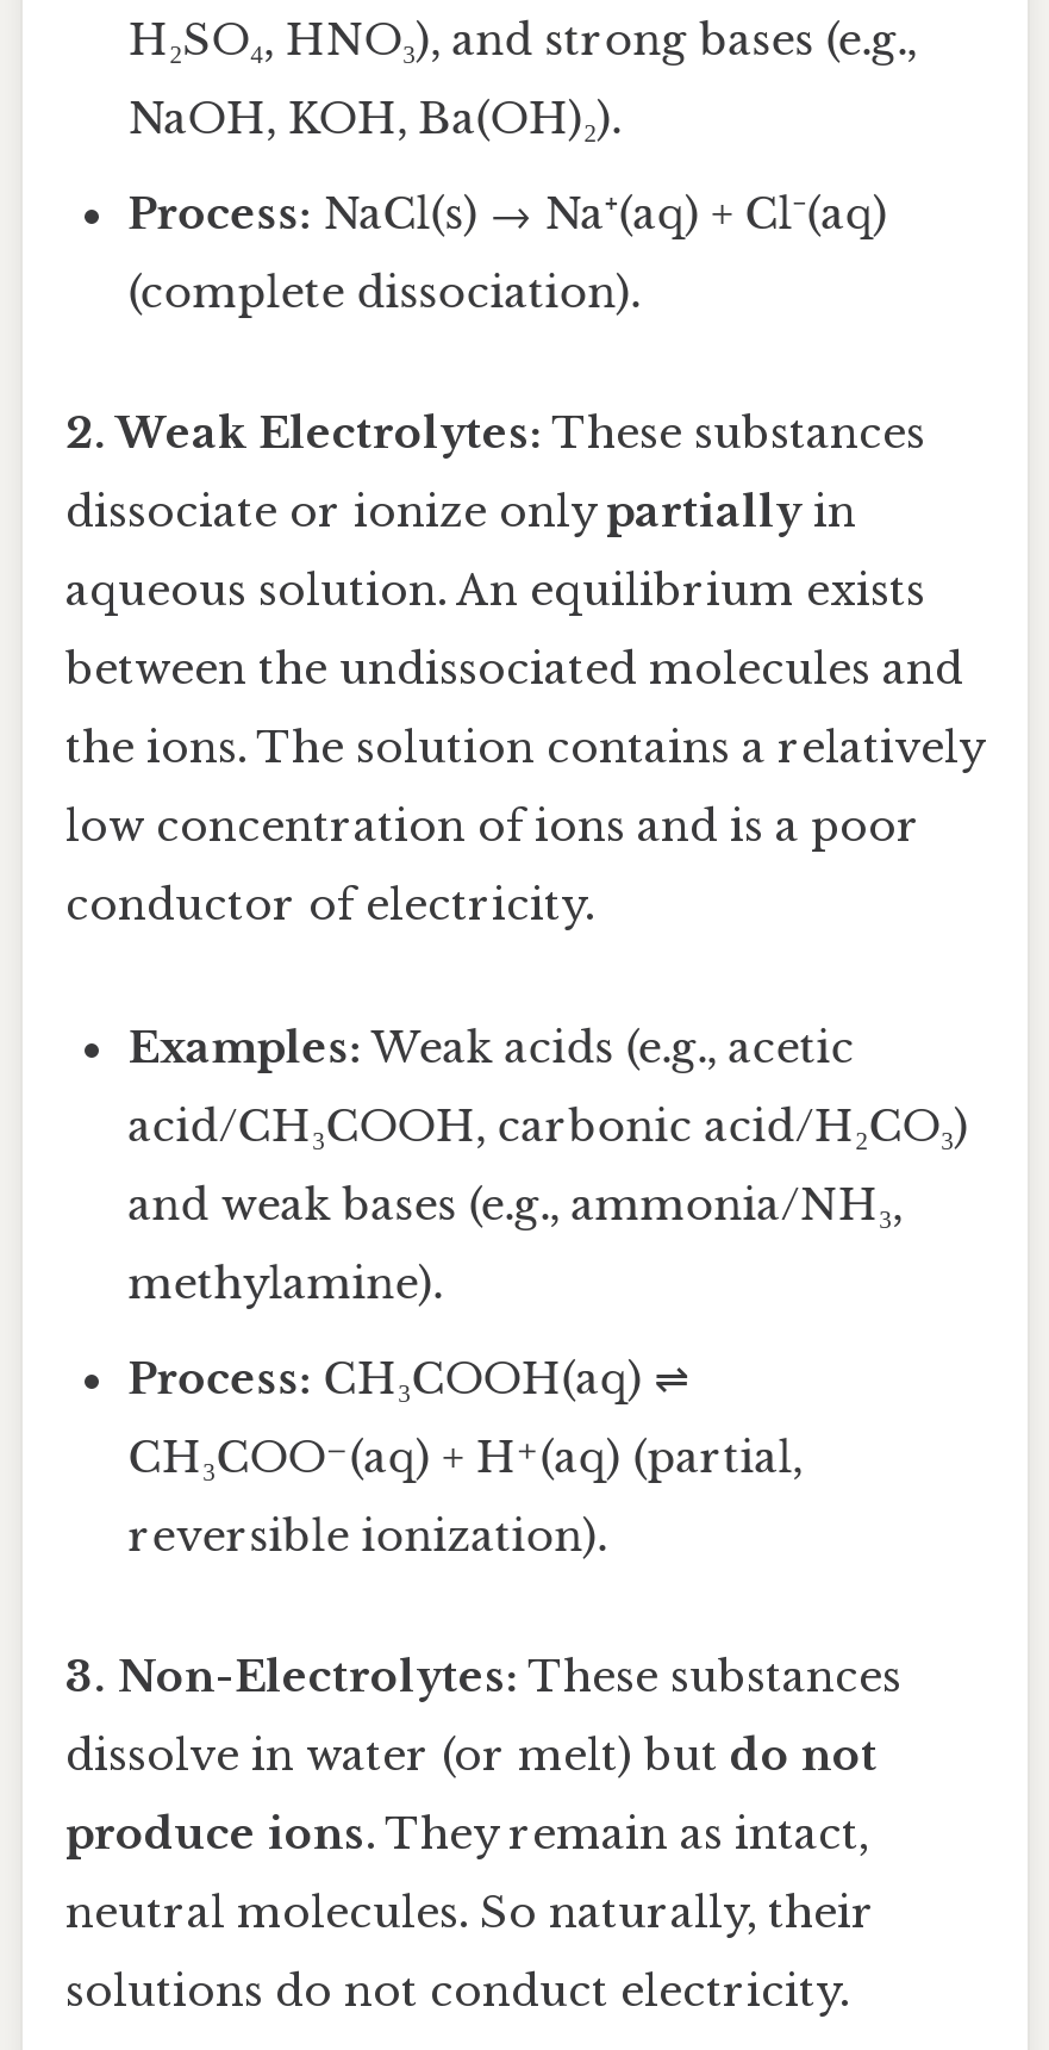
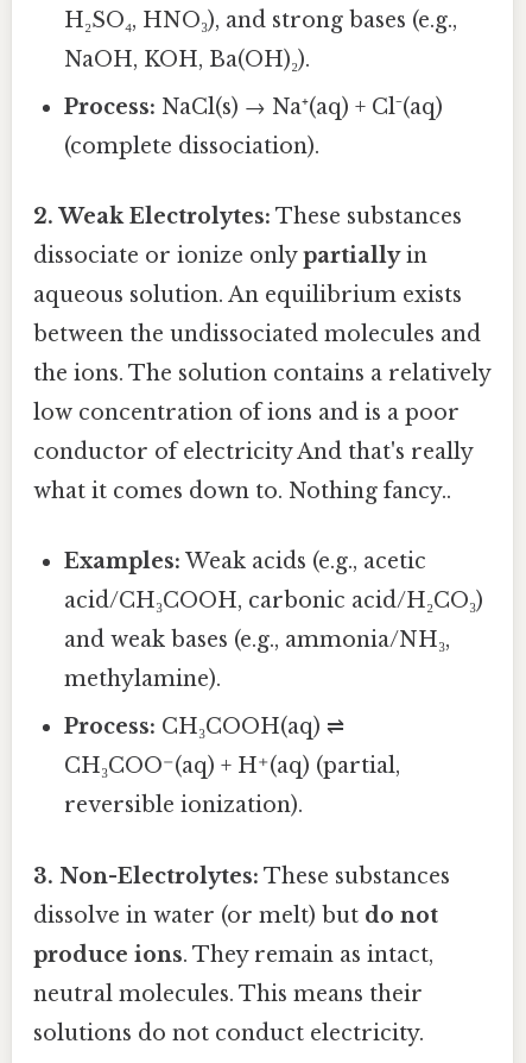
[65,880,594,932] conductor of electricity. -> [33,439,473,504] conductor of electricity And that's really | what it comes down to. Nothing fancy..
[65,1886,875,1939] neutral molecules. So naturally, their -> [33,981,423,1007] neutral molecules. This means their

